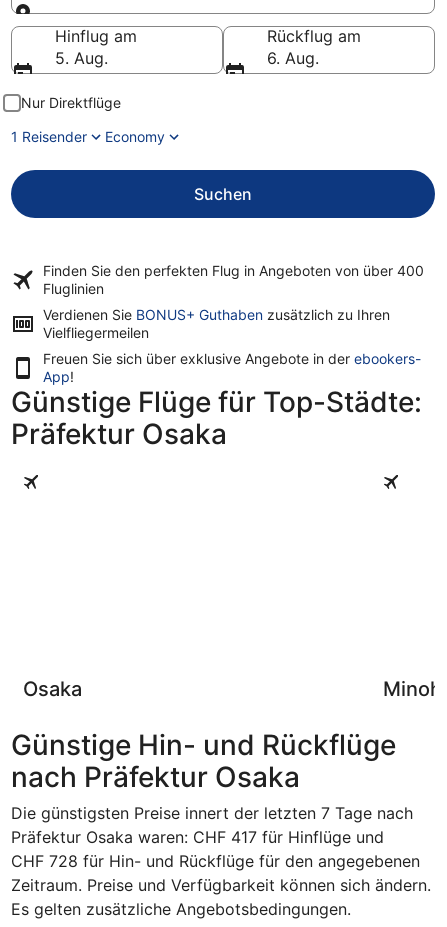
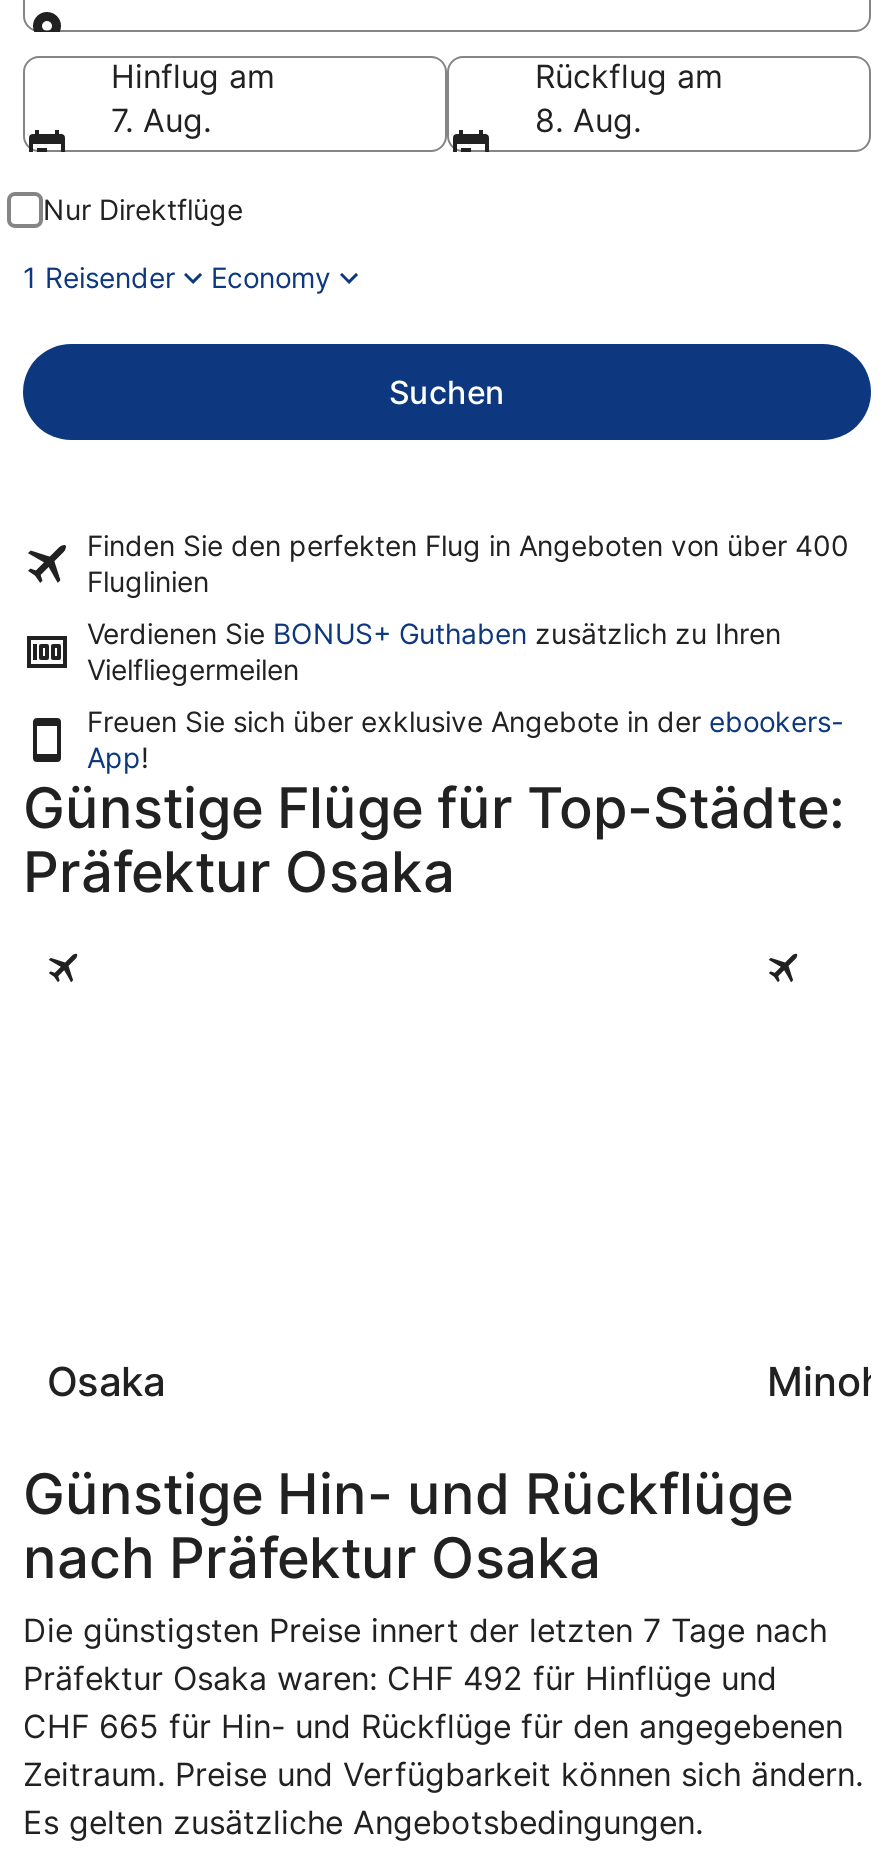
[55,48,108,68] 5. Aug. -> [111,100,211,140] 7. Aug.
[267,48,319,68] 6. Aug. -> [535,100,641,140] 8. Aug.
[11,826,384,846] Präfektur Osaka waren: CHF 417 für Hinflüge und -> [23,1657,777,1697] Präfektur Osaka waren: CHF 492 für Hinflüge und
[11,850,420,870] CHF 728 für Hin- und Rückflüge für den angegebenen -> [23,1705,843,1745] CHF 665 für Hin- und Rückflüge für den angegebenen

